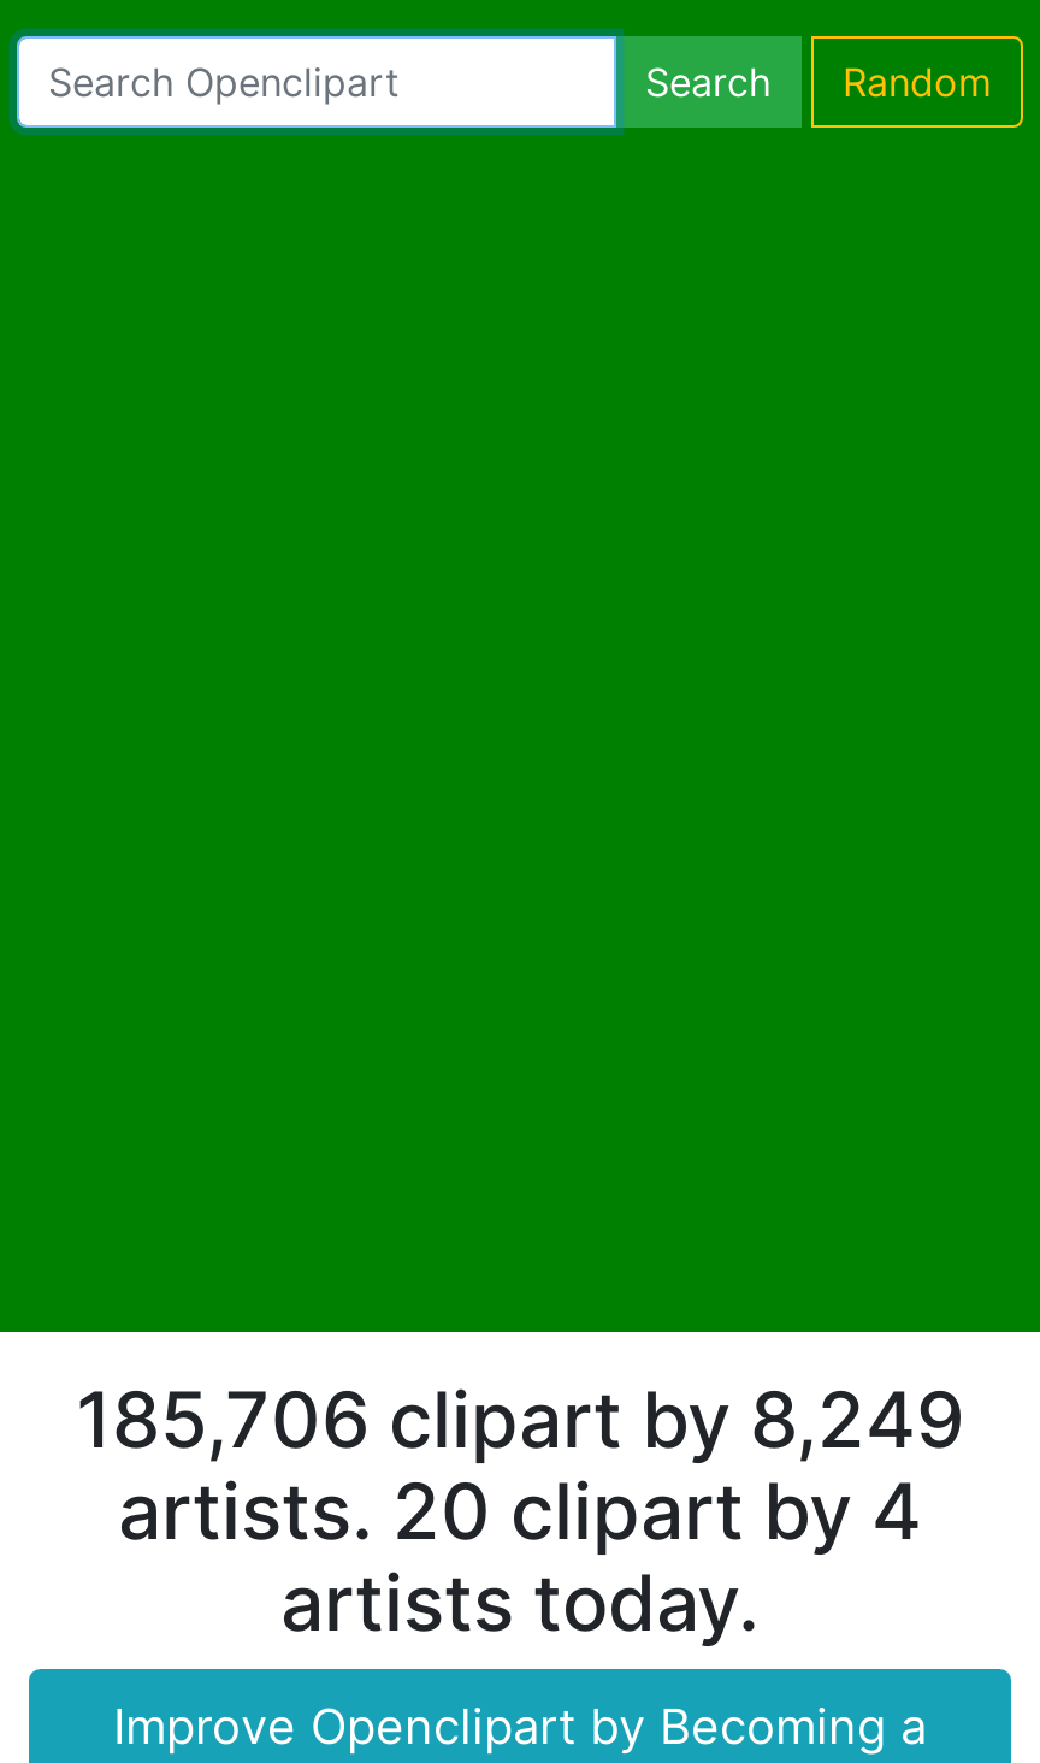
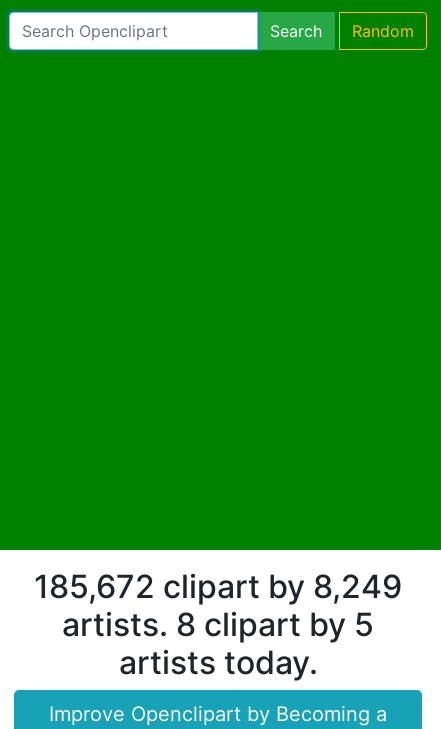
[76,1372,964,1466] 185,706 clipart by 8,249 -> [34,566,402,605] 185,672 clipart by 8,249
[118,1463,922,1557] artists. 20 clipart by 4 -> [62,604,374,643] artists. 8 clipart by 5

